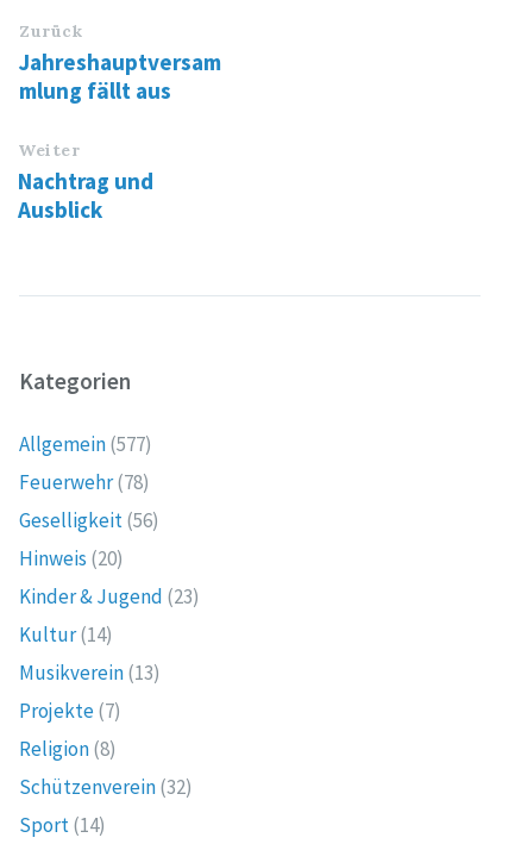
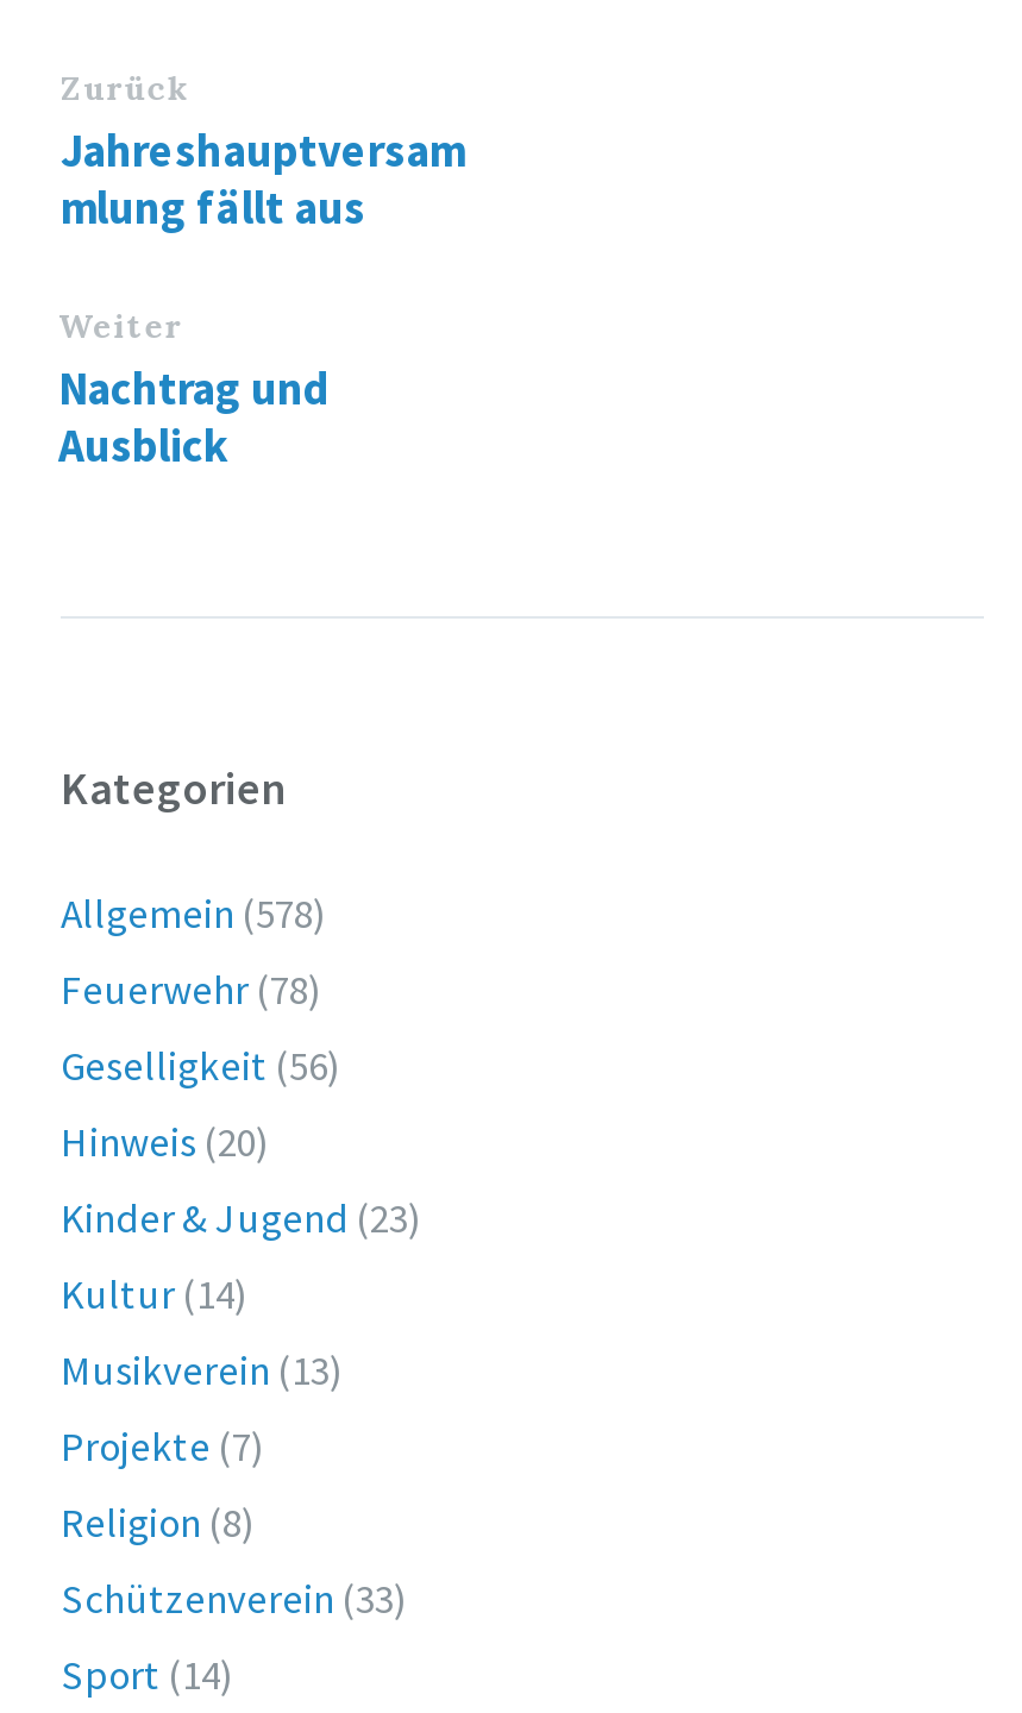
[19,430,152,457] Allgemein (577) -> [61,886,327,939] Allgemein (578)
[19,773,193,799] Schützenverein (32) -> [61,1572,408,1624] Schützenverein (33)

